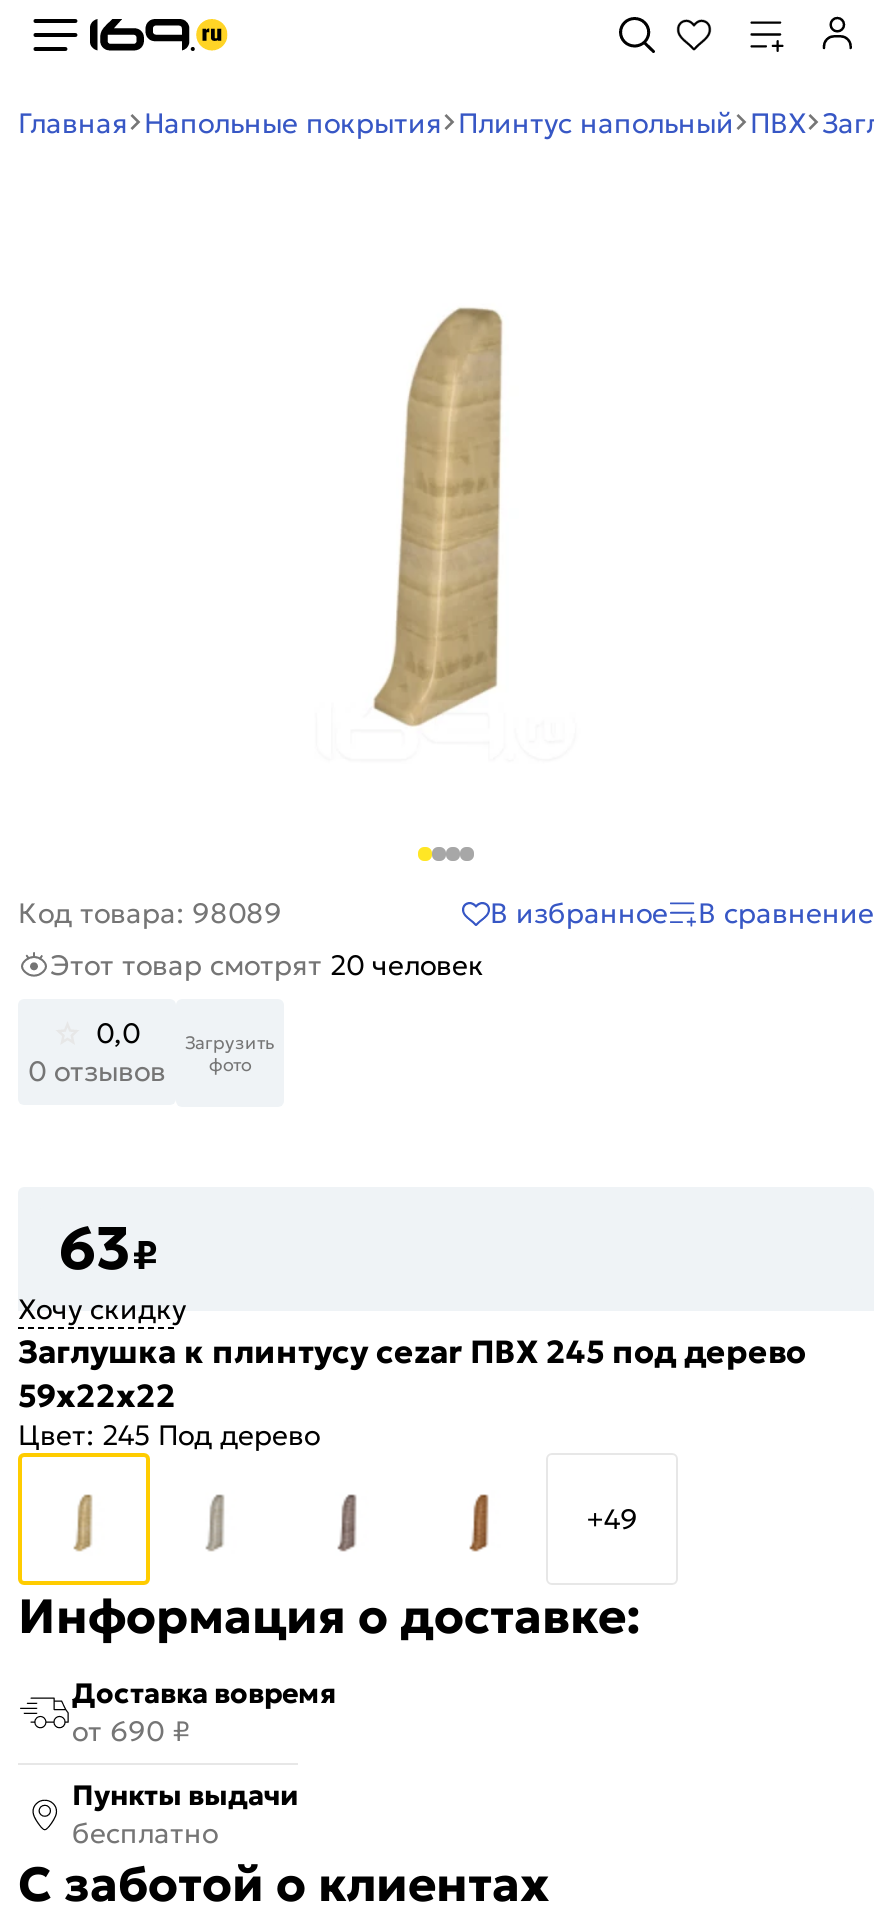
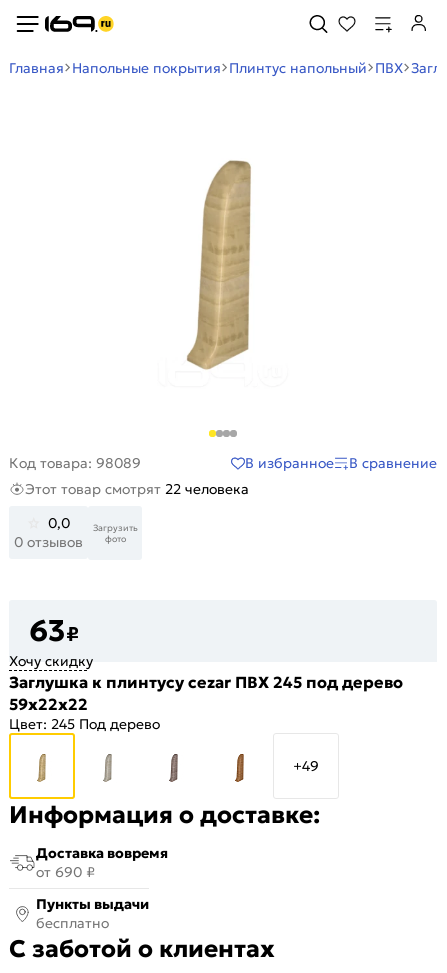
[50,948,484,984] Этот товар смотрят 20 человек -> [25,480,249,498] Этот товар смотрят 22 человека

